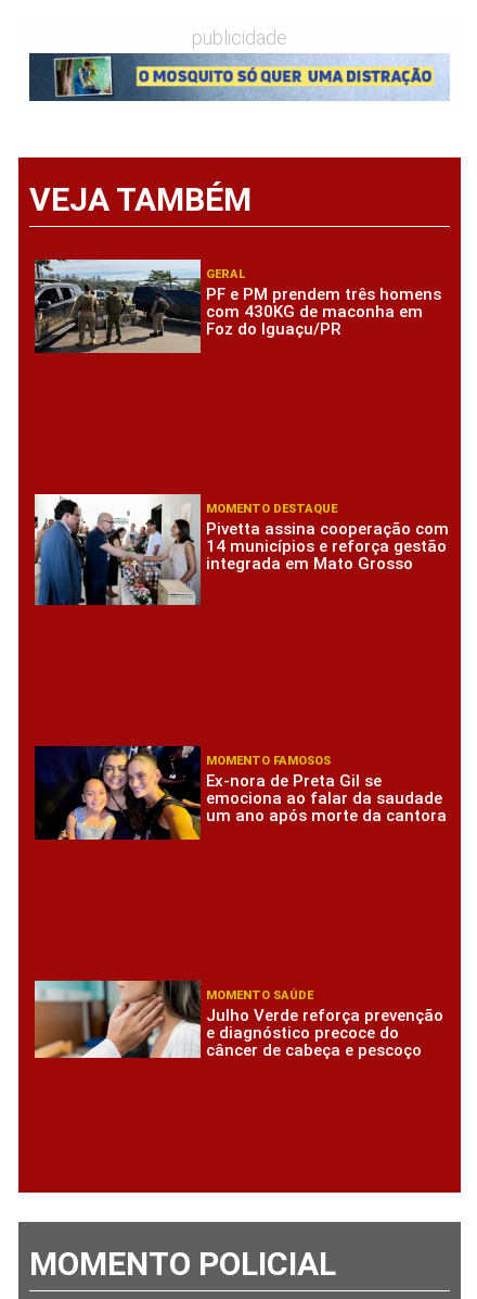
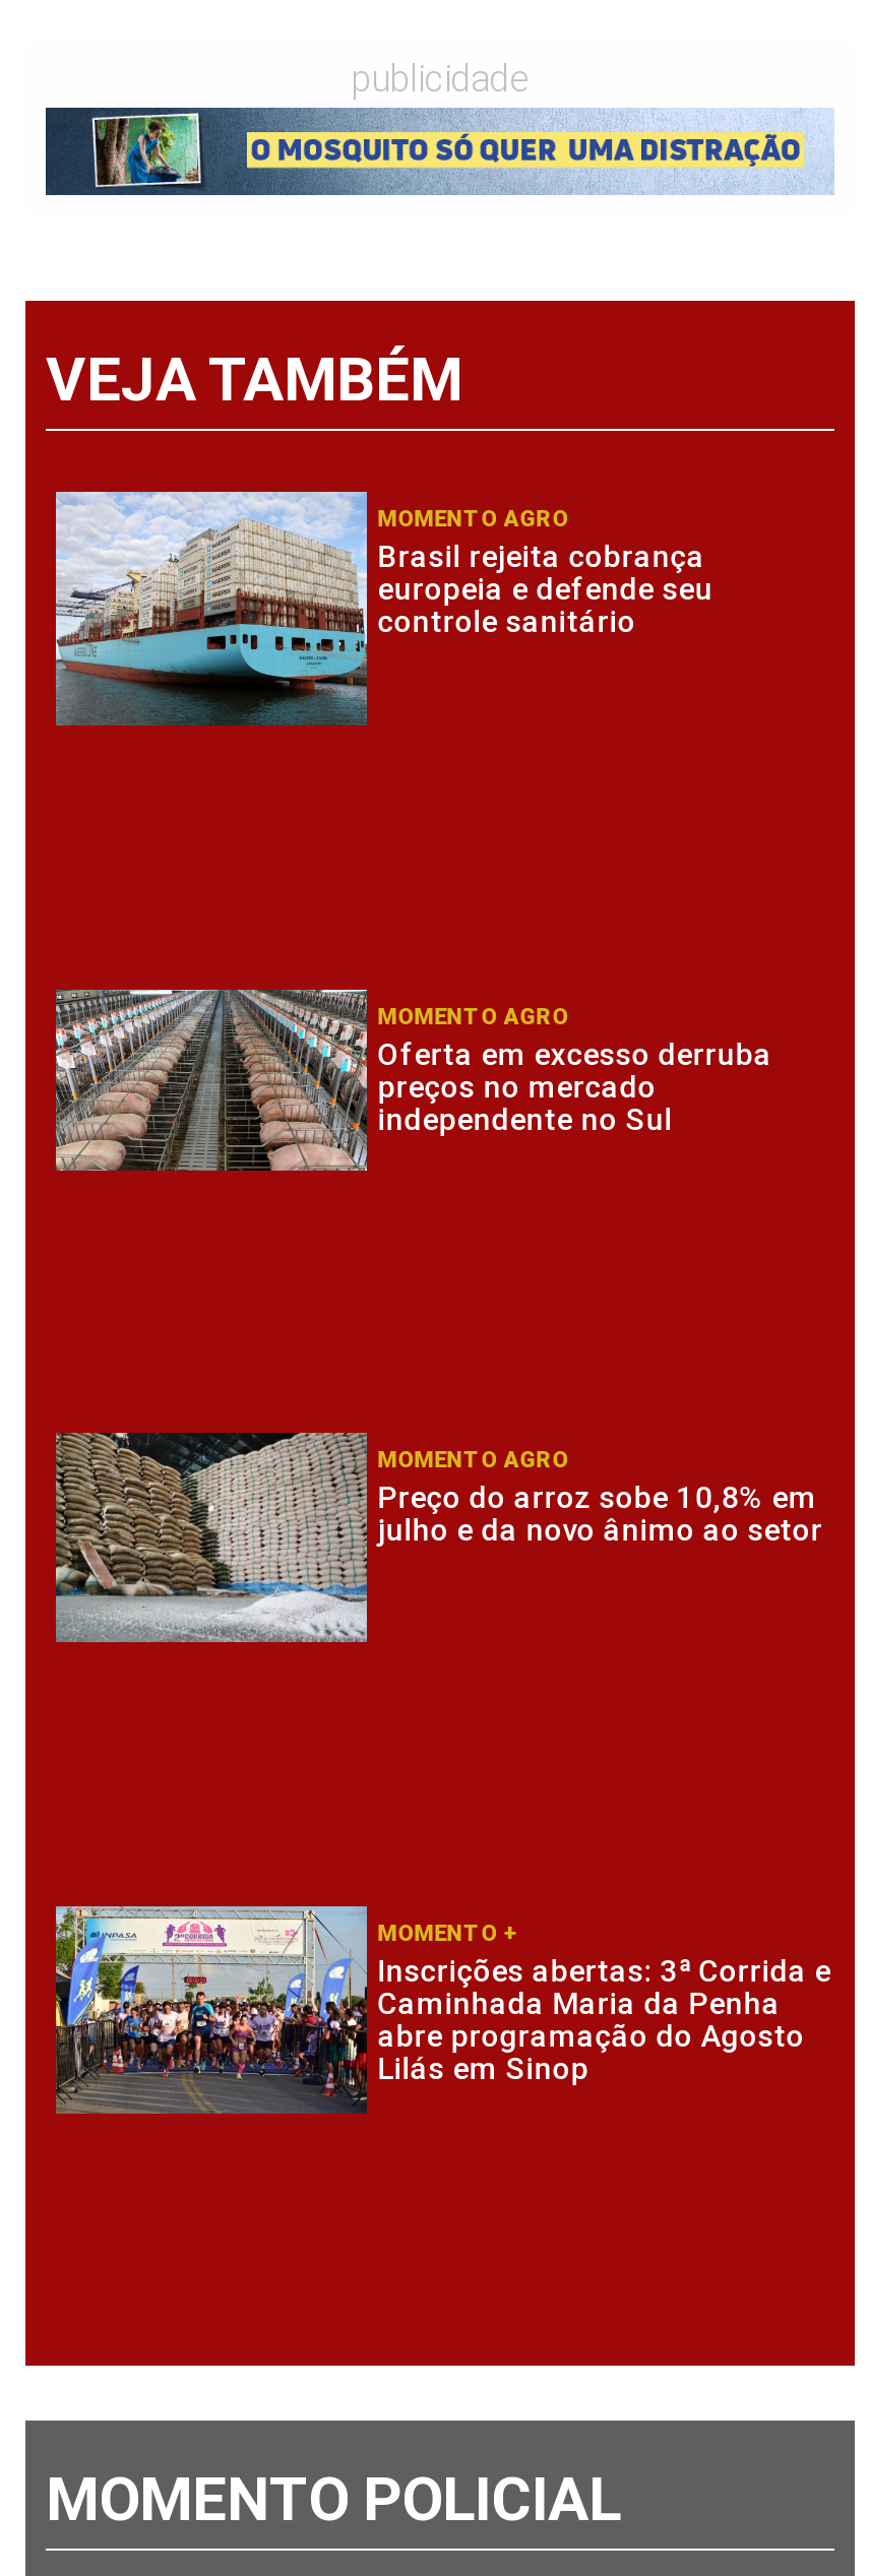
[34,258,441,354] [image] | GERAL | PF e PM prendem três homens | com 430KG de maconha em | Foz do Iguaçu/PR -> [54,489,713,727] [image] | MOMENTO AGRO | Brasil rejeita cobrança | europeia e defende seu | controle sanitário
[34,493,449,606] [image] | MOMENTO DESTAQUE | Pivetta assina cooperação com | 14 municípios e reforça gestão | integrada em Mato Grosso -> [54,987,772,1172] [image] | MOMENTO AGRO | Oferta em excesso derruba | preços no mercado | independente no Sul
[34,745,447,841] [image] | MOMENTO FAMOSOS | Ex-nora de Preta Gil se | emociona ao falar da saudade | um ano após morte da cantora -> [54,1430,823,1643] [image] | MOMENTO AGRO | Preço do arroz sobe 10,8% em | julho e da novo ânimo ao setor
[34,980,444,1060] [image] | MOMENTO SAÚDE | Julho Verde reforça prevenção | e diagnóstico precoce do | câncer de cabeça e pescoço -> [54,1903,831,2115] [image] | MOMENTO + | Inscrições abertas: 3ª Corrida e | Caminhada Maria da Penha | abre programação do Agosto | Lilás em Sinop

